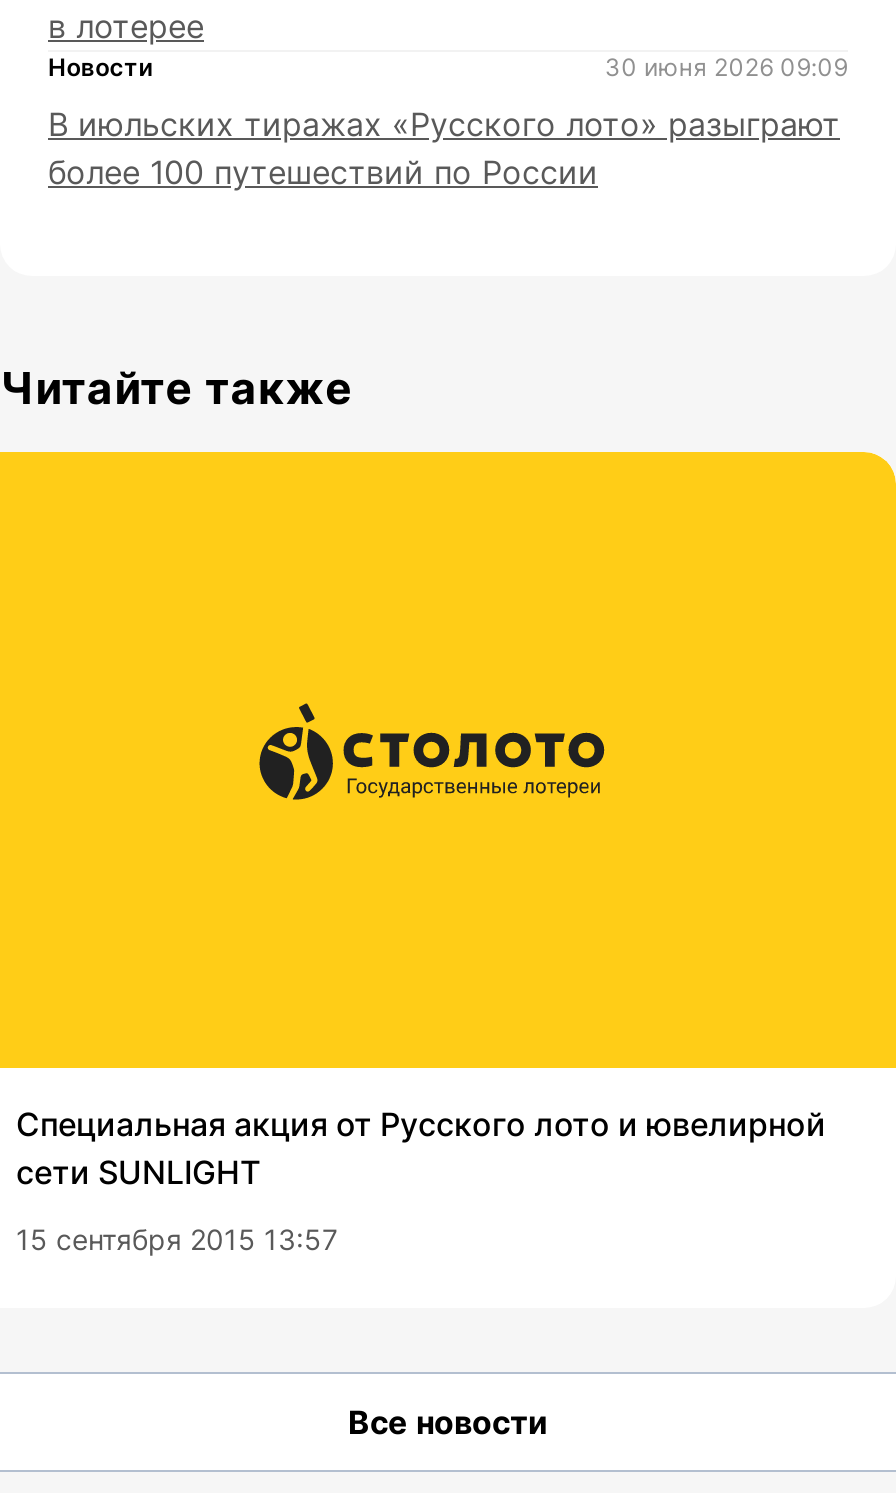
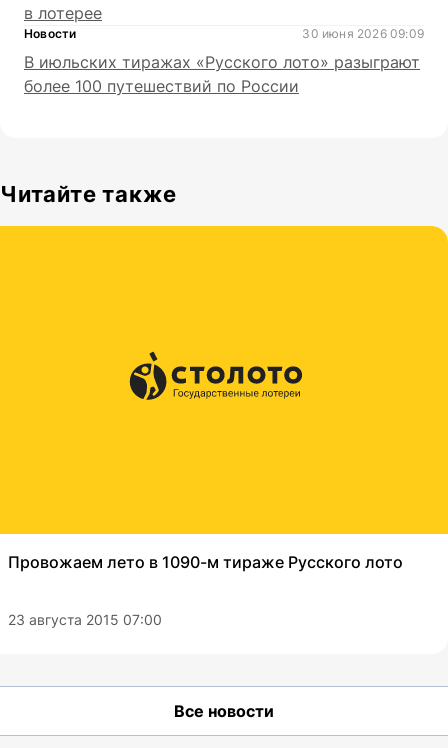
[16,1104,826,1192] Специальная акция от Русского лото и ювелирной | сети SUNLIGHT -> [8,552,403,572] Провожаем лето в 1090-м тираже Русского лото
[16,1222,338,1256] 15 сентября 2015 13:57 -> [8,611,162,628] 23 августа 2015 07:00

